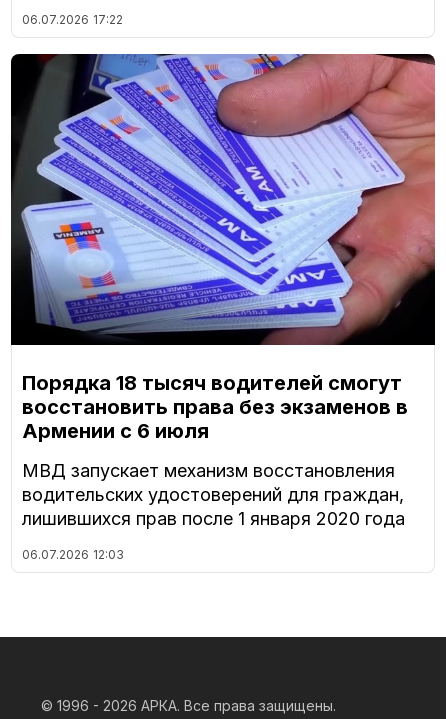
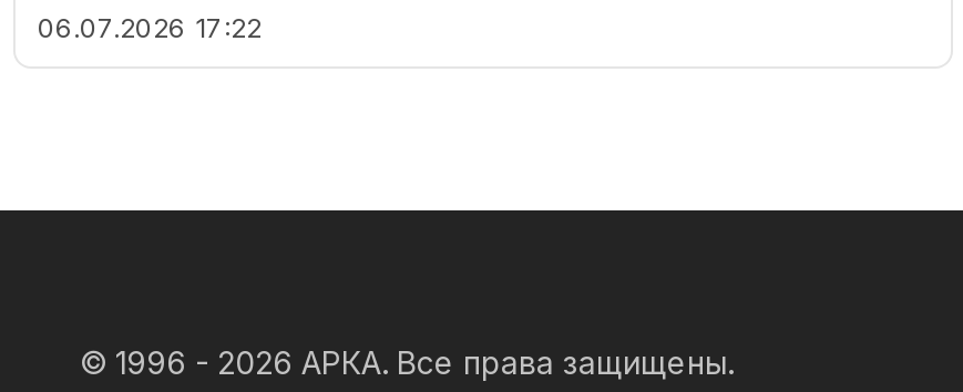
[10,53,436,562] [image] | Порядка 18 тысяч водителей смогут | восстановить права без экзаменов в | Армении с 6 июля | МВД запускает механизм восстановления | водительских удостоверений для граждан, | лишившихся прав после 1 января 2020 года | 06.07.2026 12:03 -> none

